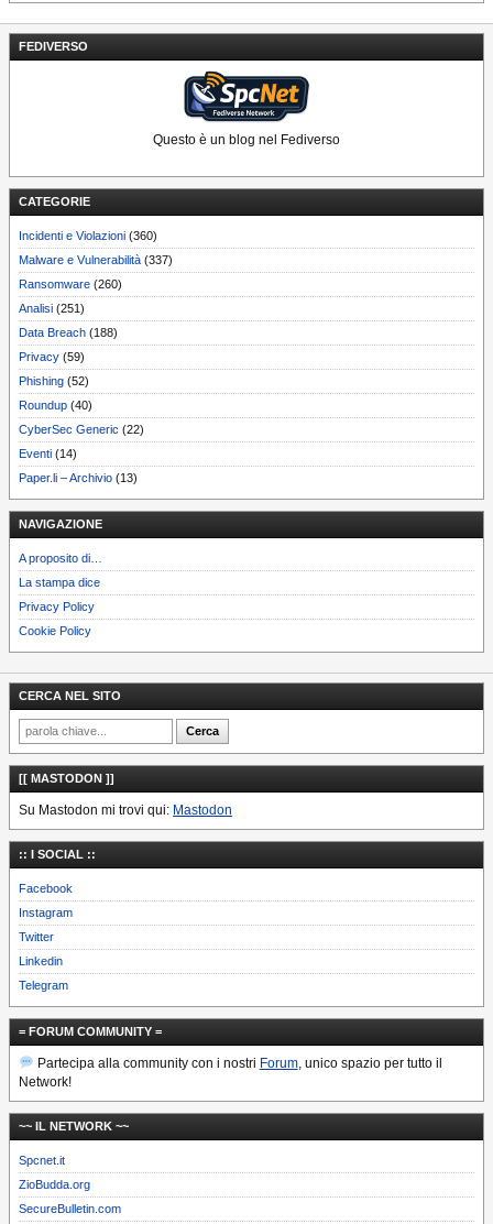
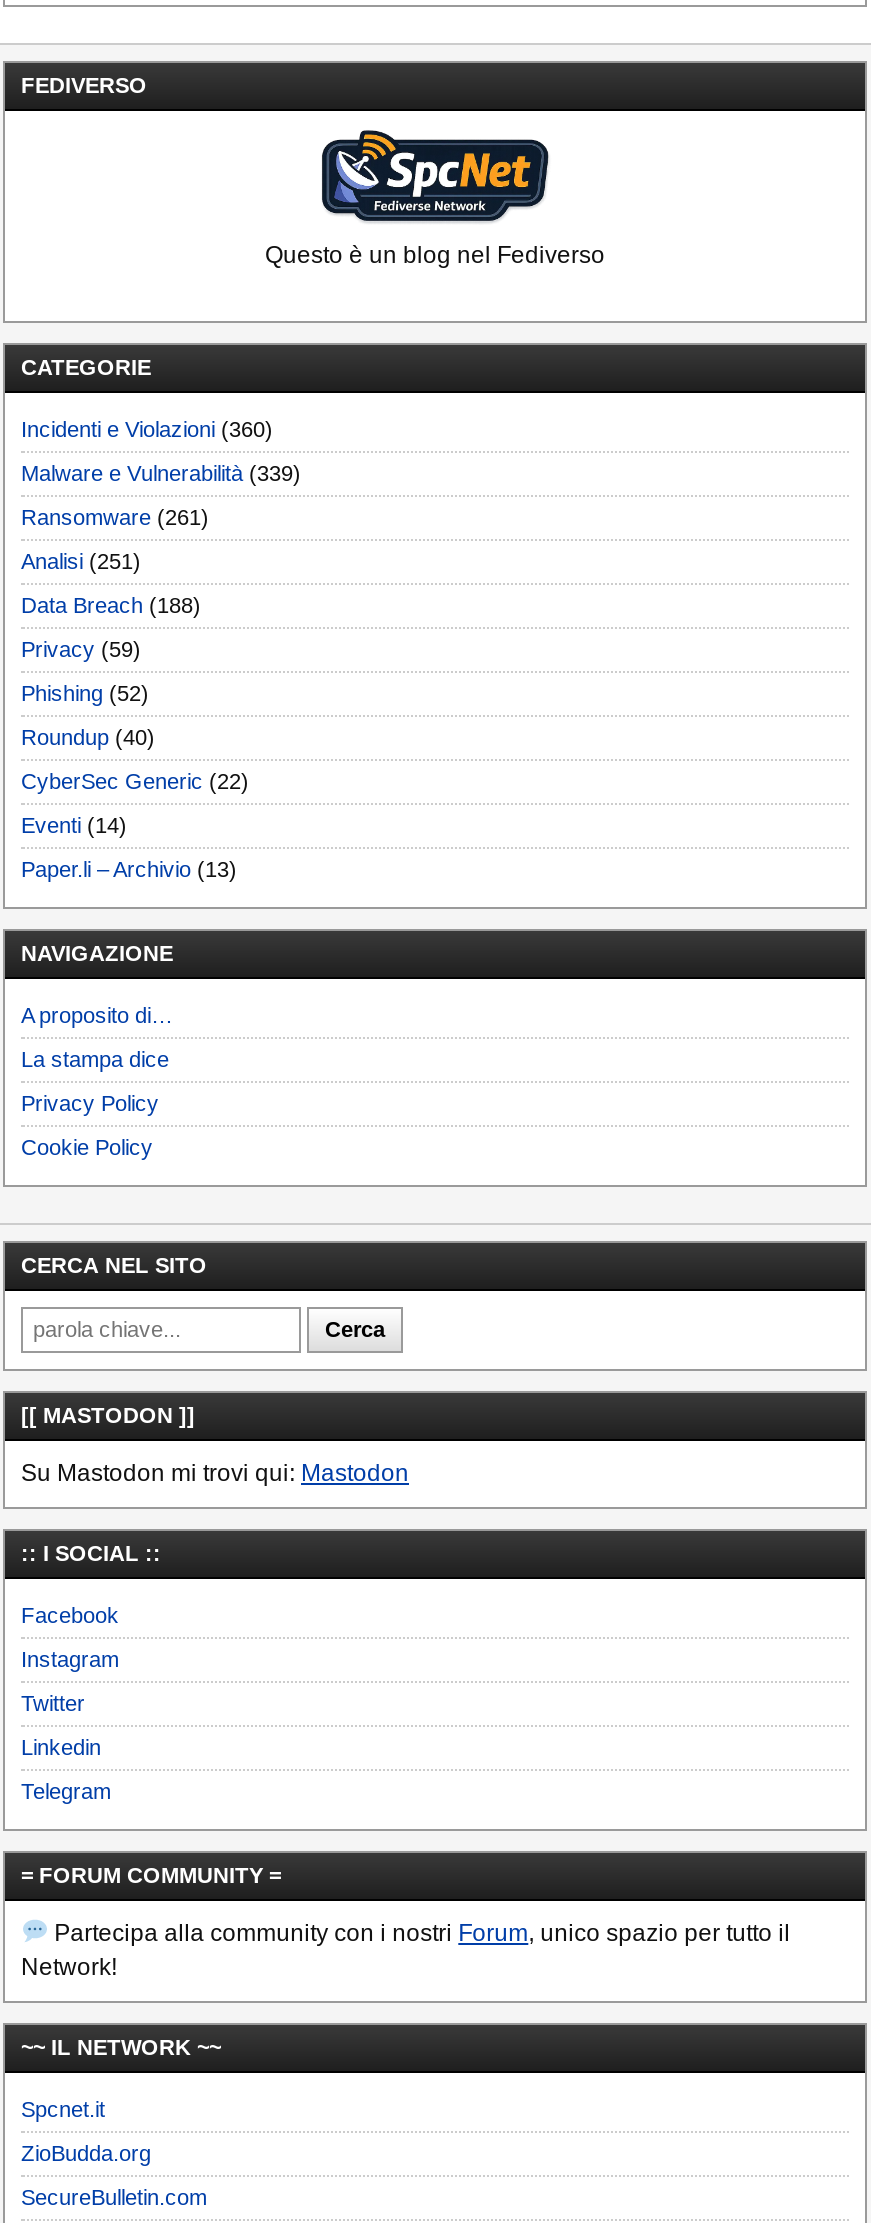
[19,253,173,266] Malware e Vulnerabilità (337) -> [21,460,301,484] Malware e Vulnerabilità (339)
[19,277,122,290] Ransomware (260) -> [21,504,209,528] Ransomware (261)

